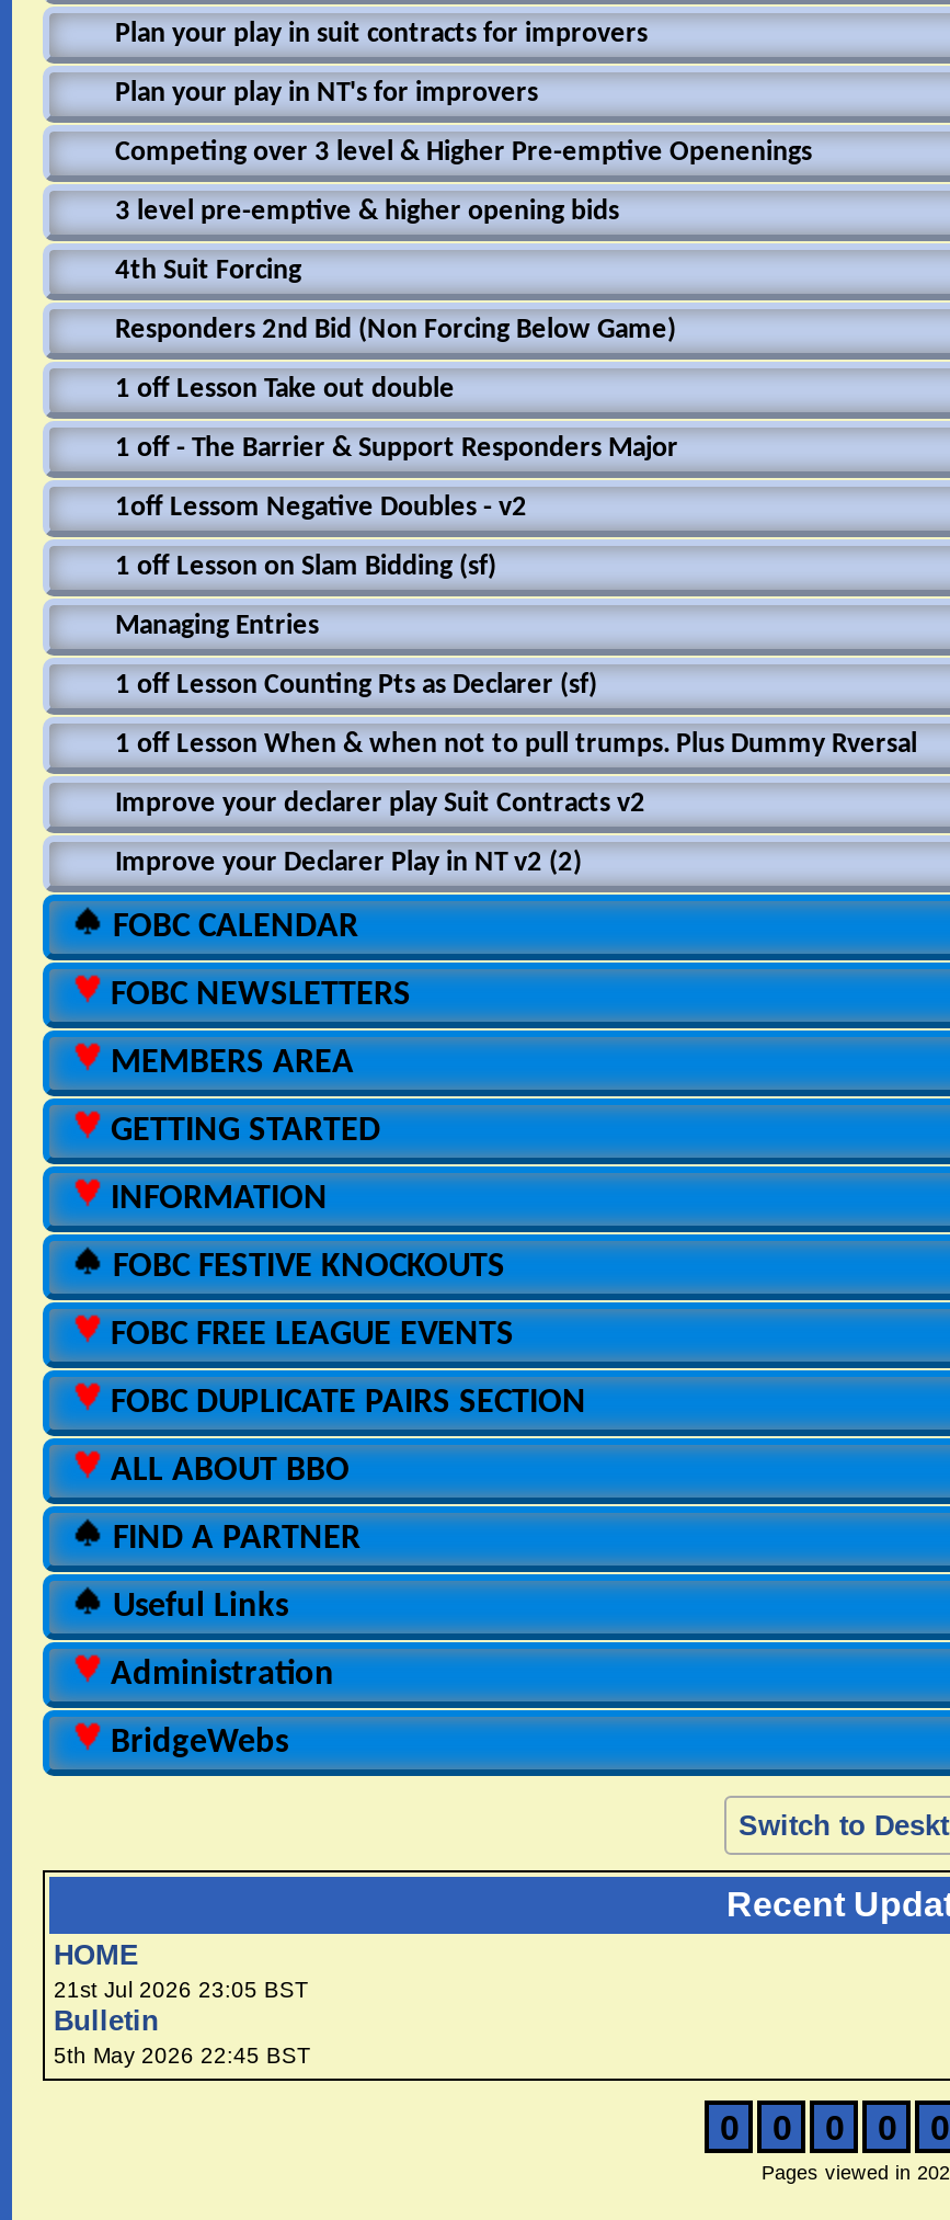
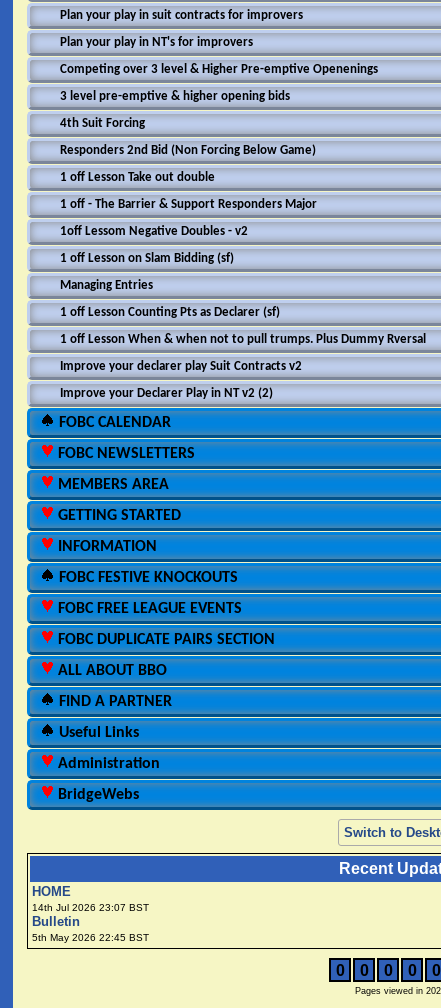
[54,1978,308,2002] 21st Jul 2026 23:05 BST -> [32,902,149,913] 14th Jul 2026 23:07 BST

